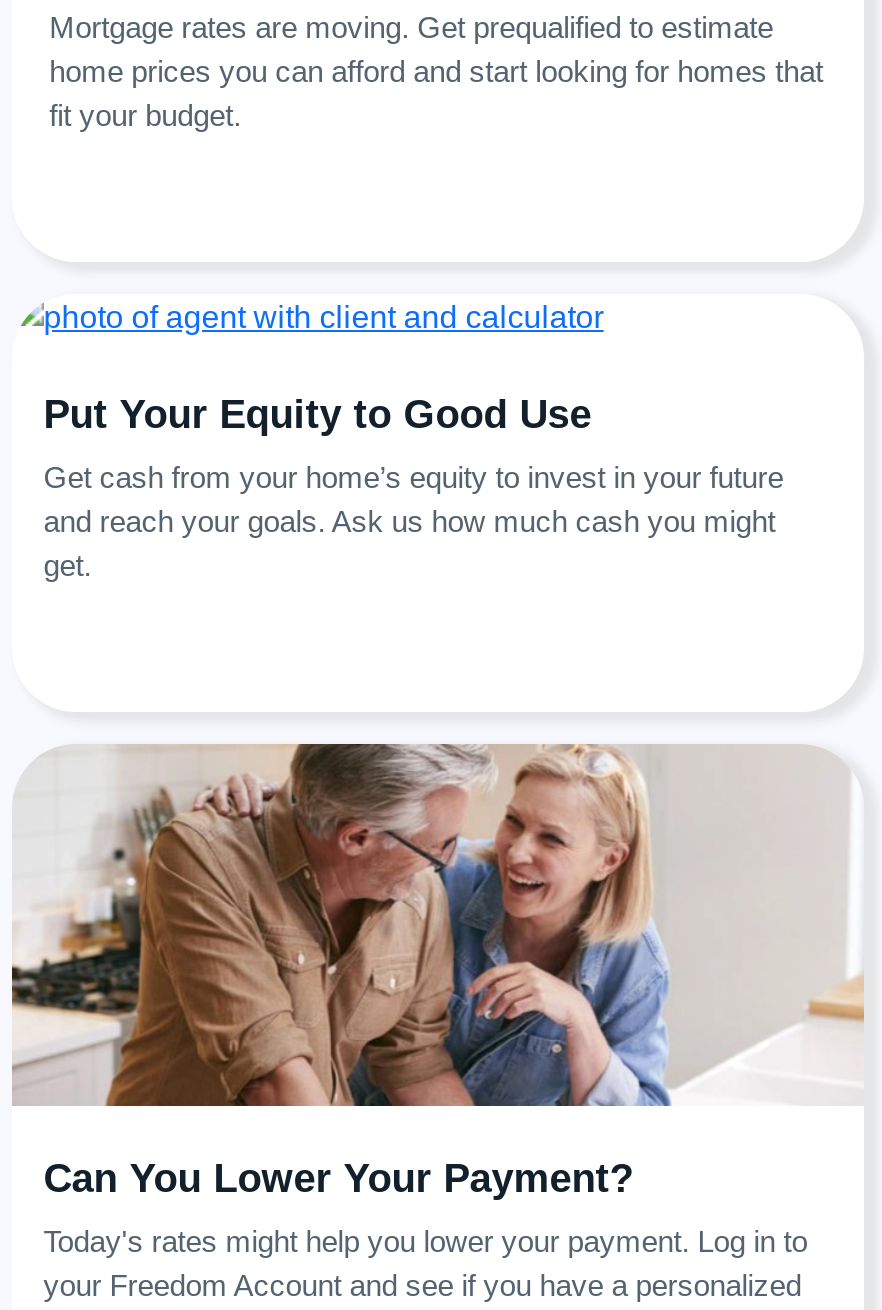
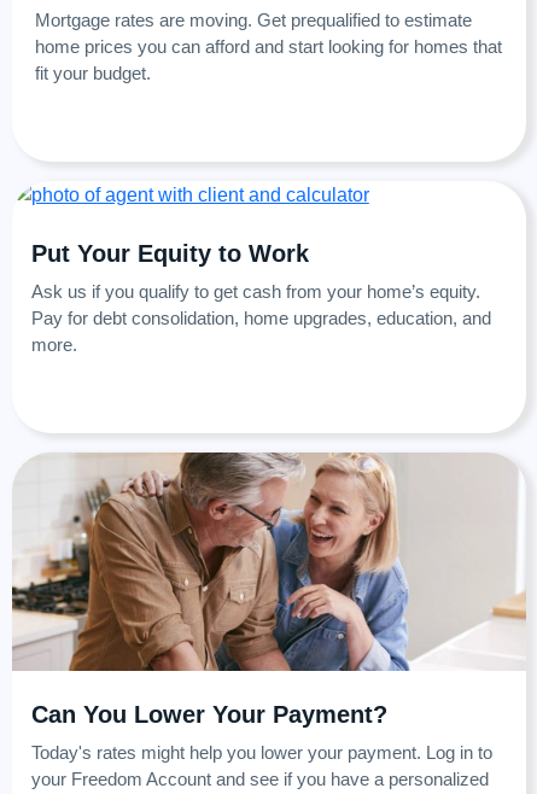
[44,393,592,437] Put Your Equity to Good Use -> [31,241,309,267] Put Your Equity to Work
[44,461,784,583] Get cash from your home’s equity to invest in your future | and reach your goals. Ask us how much cash you might | get. -> [31,282,491,355] Ask us if you qualify to get cash from your home’s equity. | Pay for debt consolidation, home upgrades, education, and | more.

